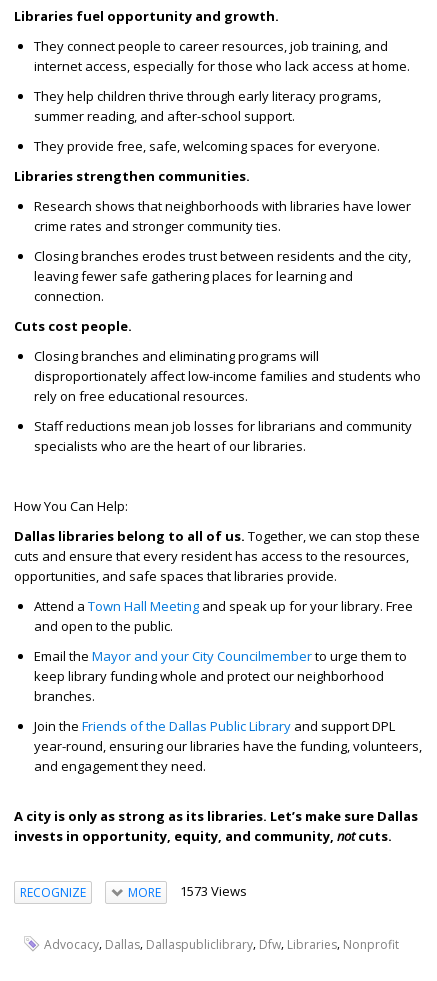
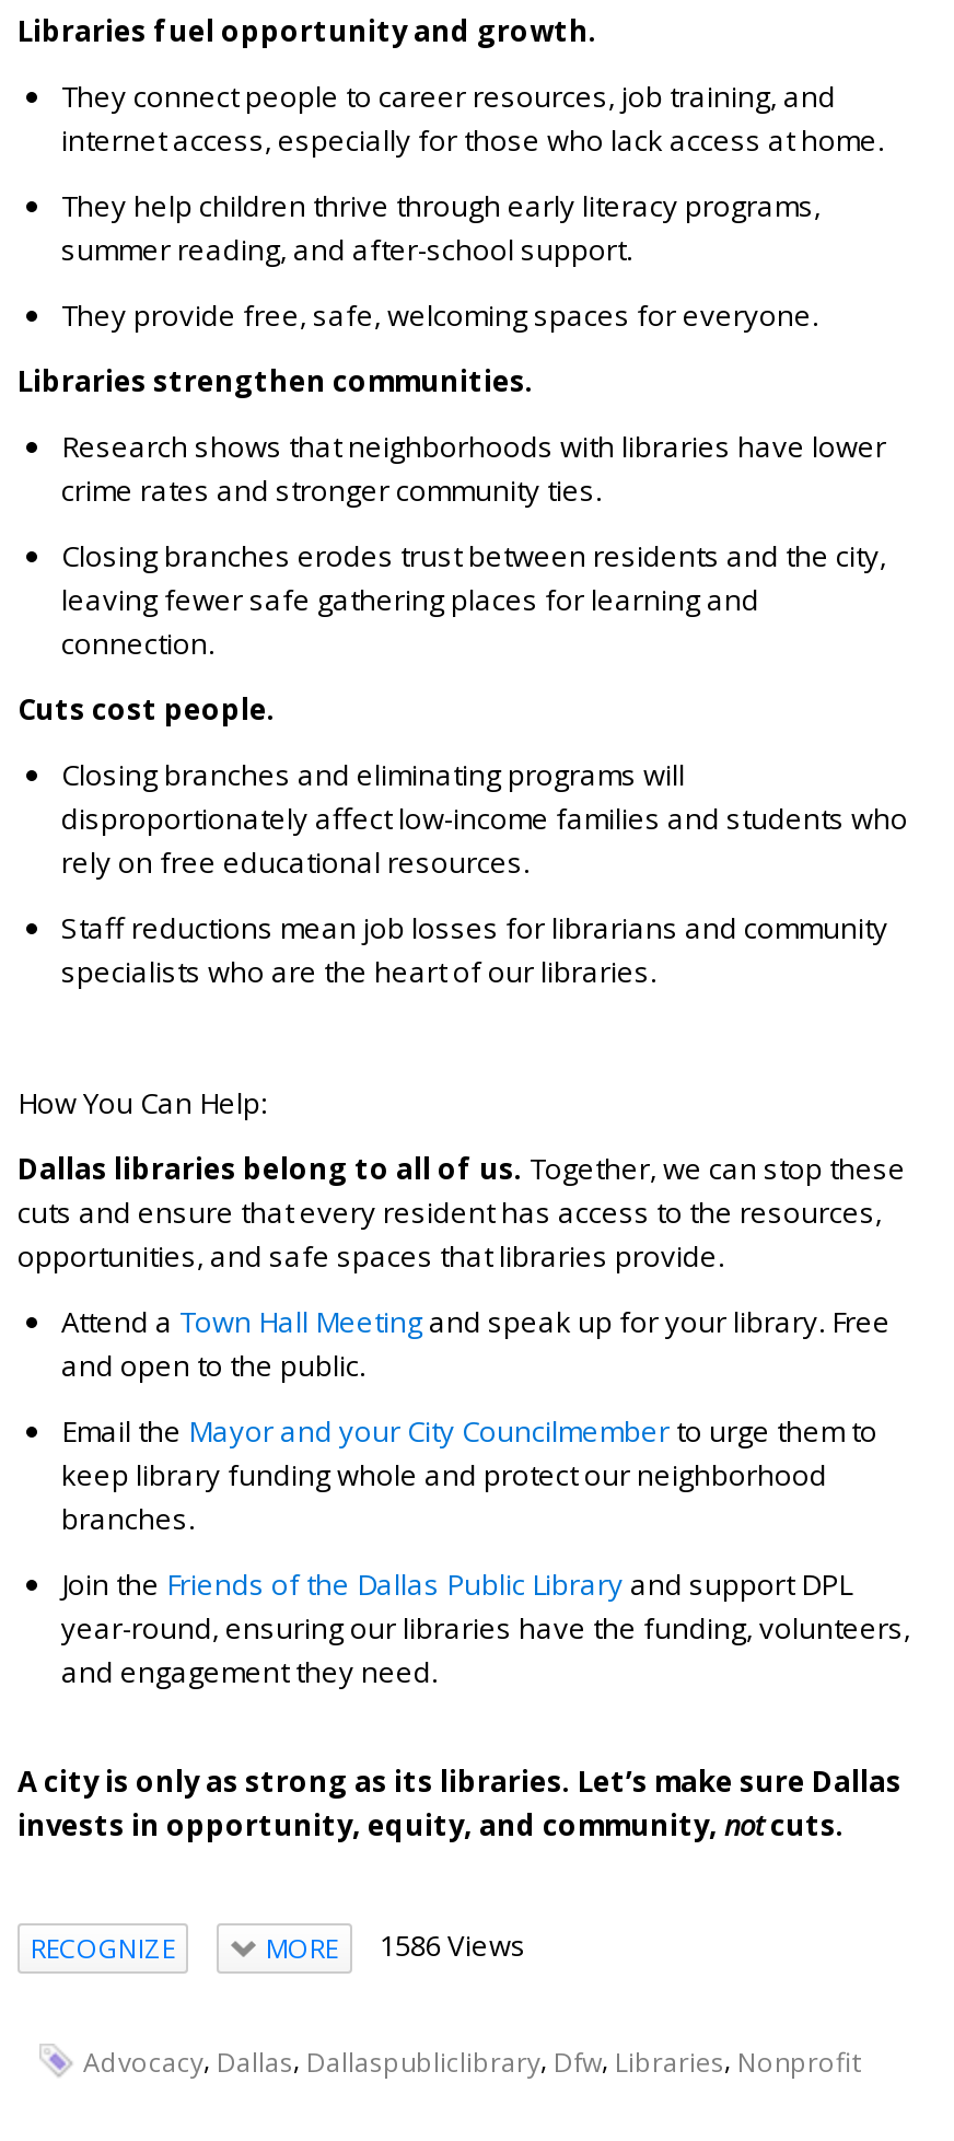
[127,882,246,901] MORE 1573 Views -> [266,1926,526,1968] MORE 1586 Views

